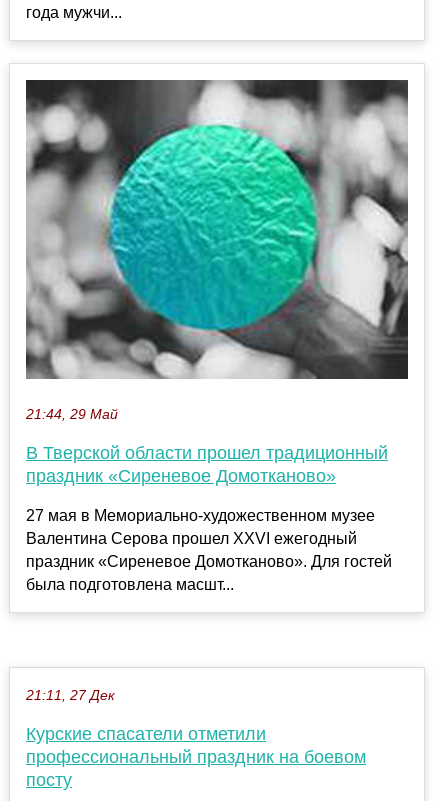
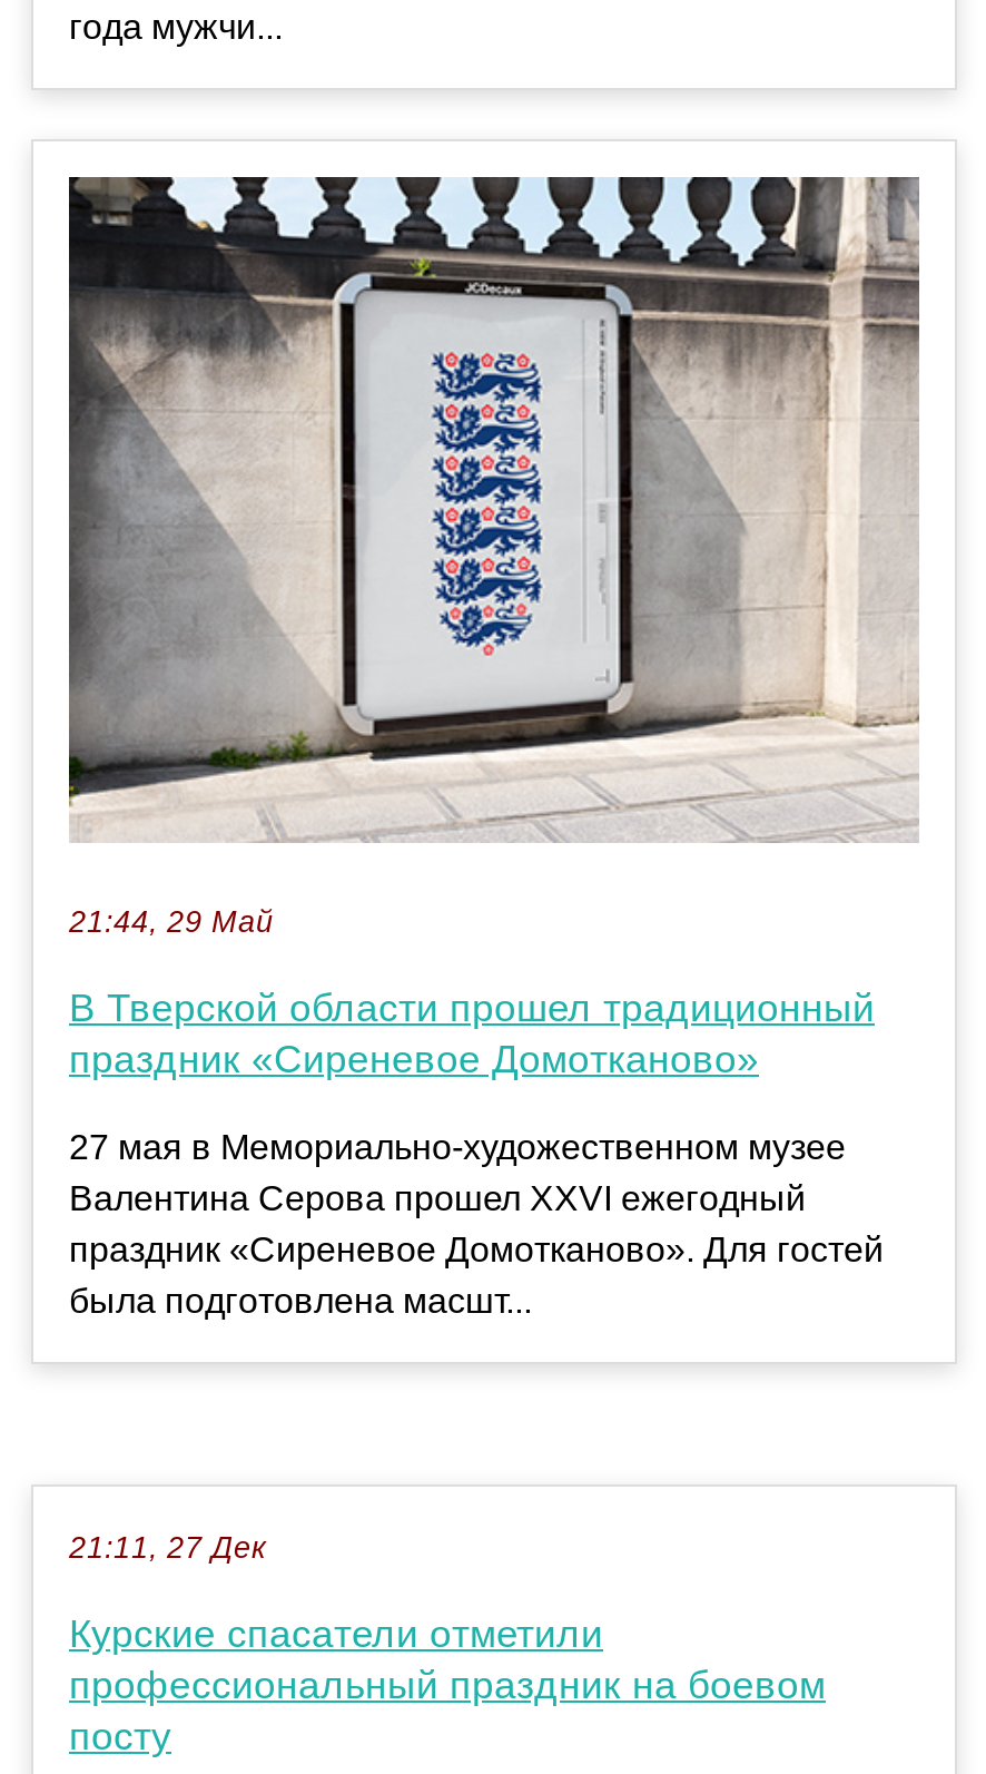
[25,79,409,380] [image] -> [67,176,921,842] [image]

